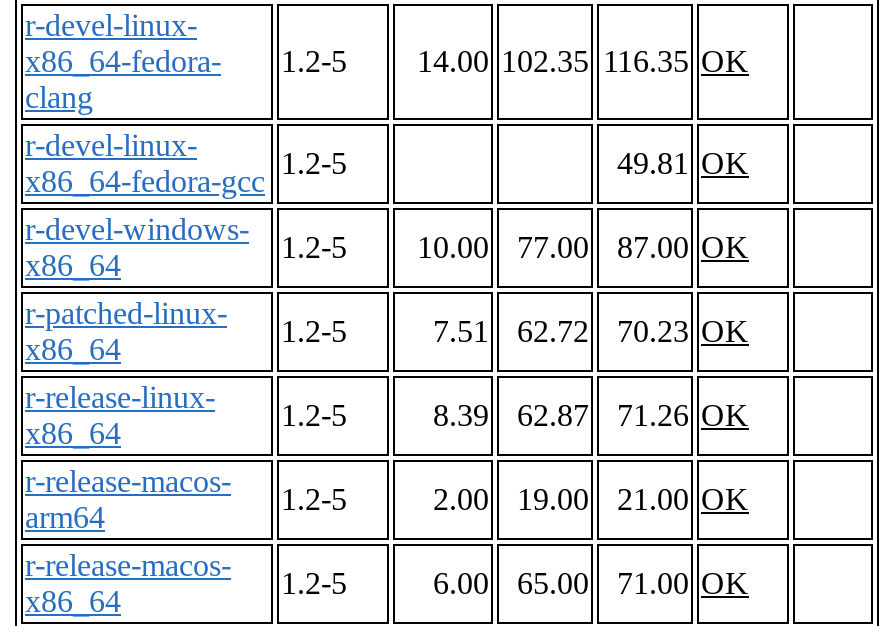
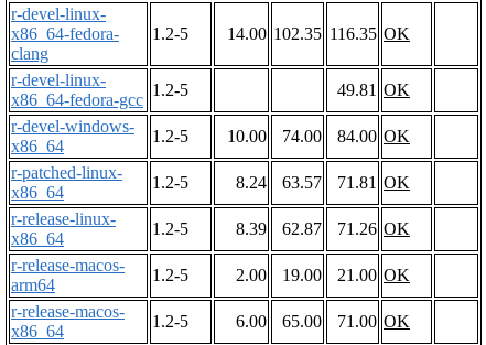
[517,231,589,265] 77.00 -> [282,127,322,146] 74.00
[617,231,749,265] 87.00 OK -> [337,127,410,146] 84.00 OK
[433,315,489,349] 7.51 -> [236,173,267,192] 8.24
[517,315,589,349] 62.72 -> [282,173,322,192] 63.57
[617,315,749,349] 70.23 OK -> [337,173,410,192] 71.81 OK

